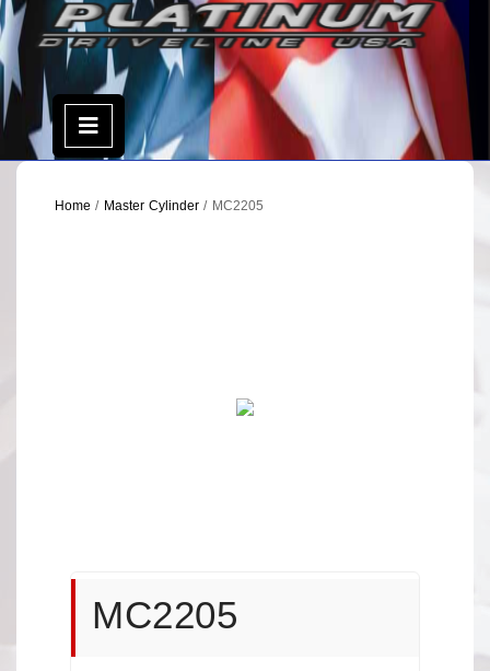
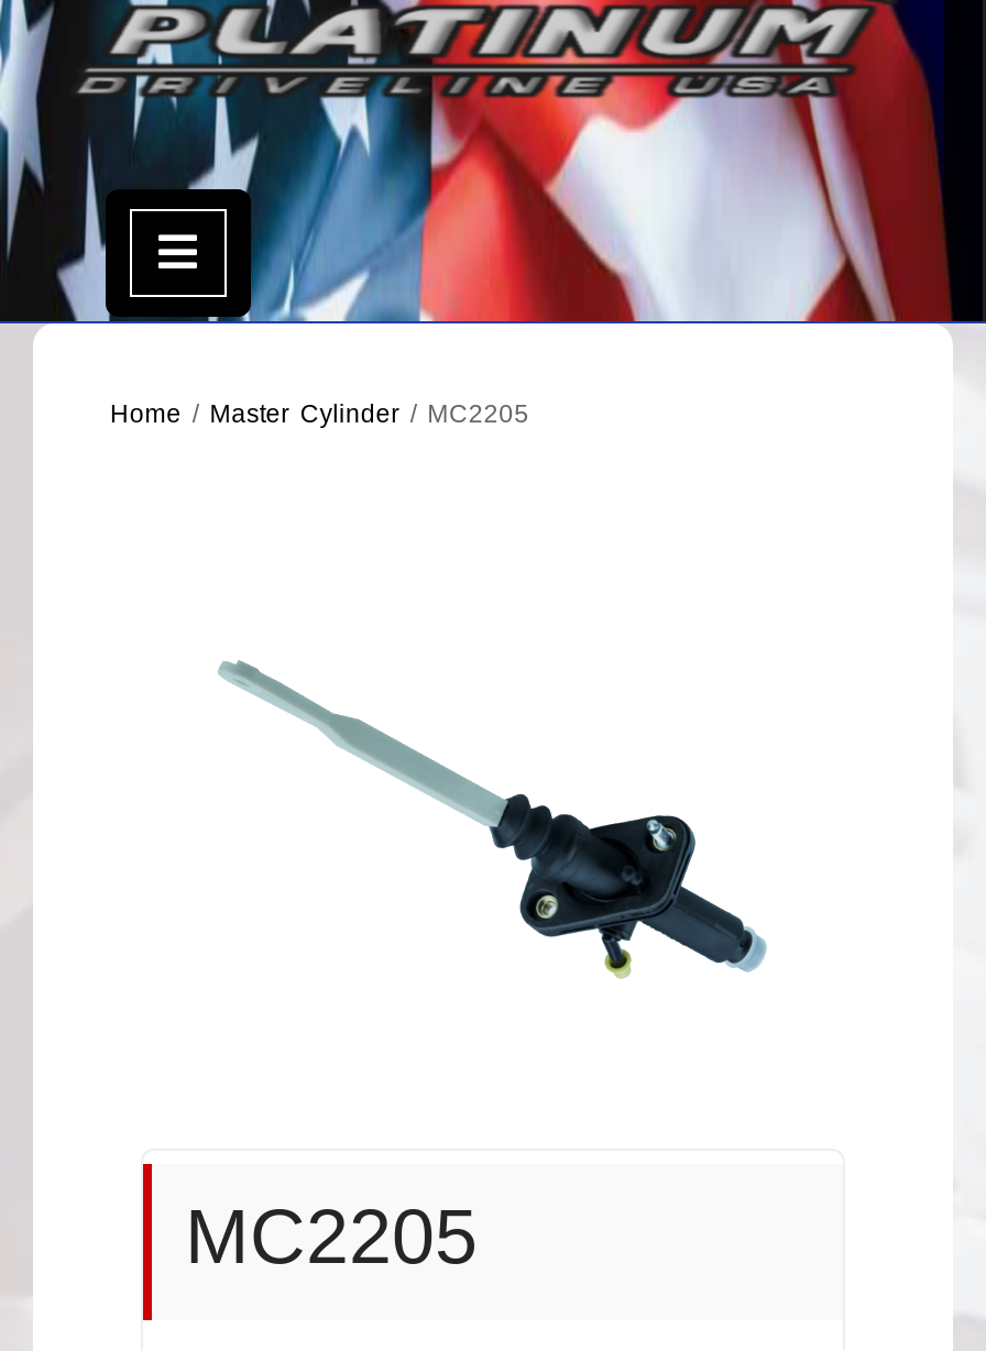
none -> [218,660,768,979] [image]

